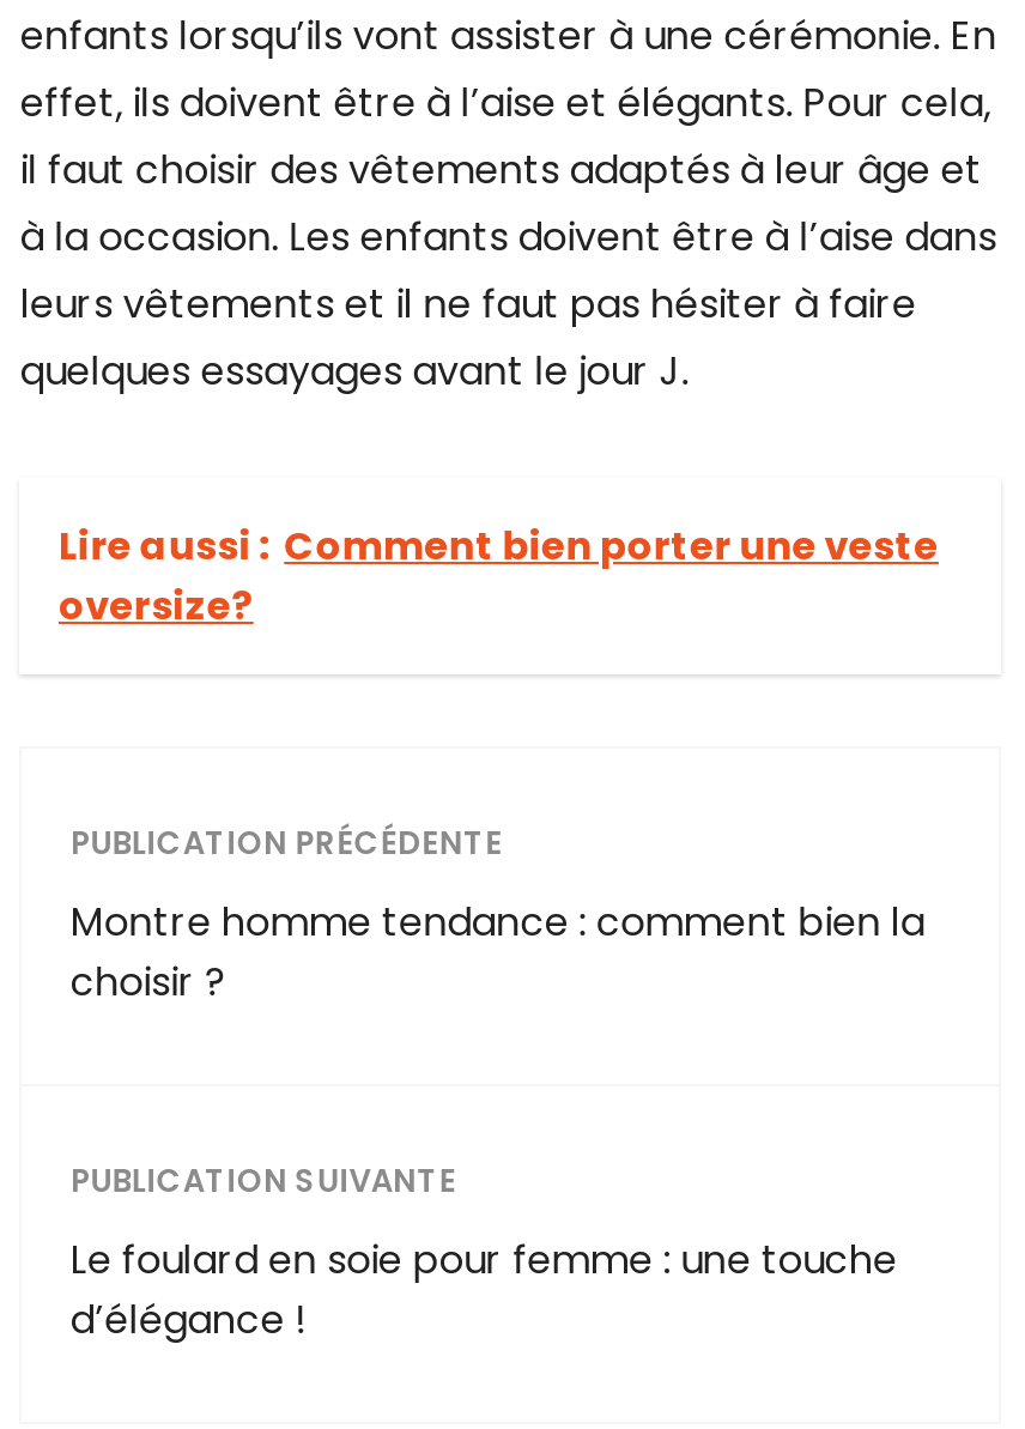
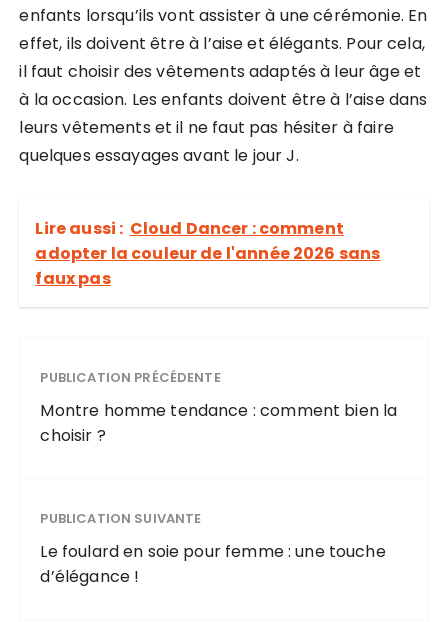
[59,519,939,634] Lire aussi : Comment bien porter une veste | oversize? -> [35,217,380,290] Lire aussi : Cloud Dancer : comment | adopter la couleur de l'année 2026 sans | faux pas

